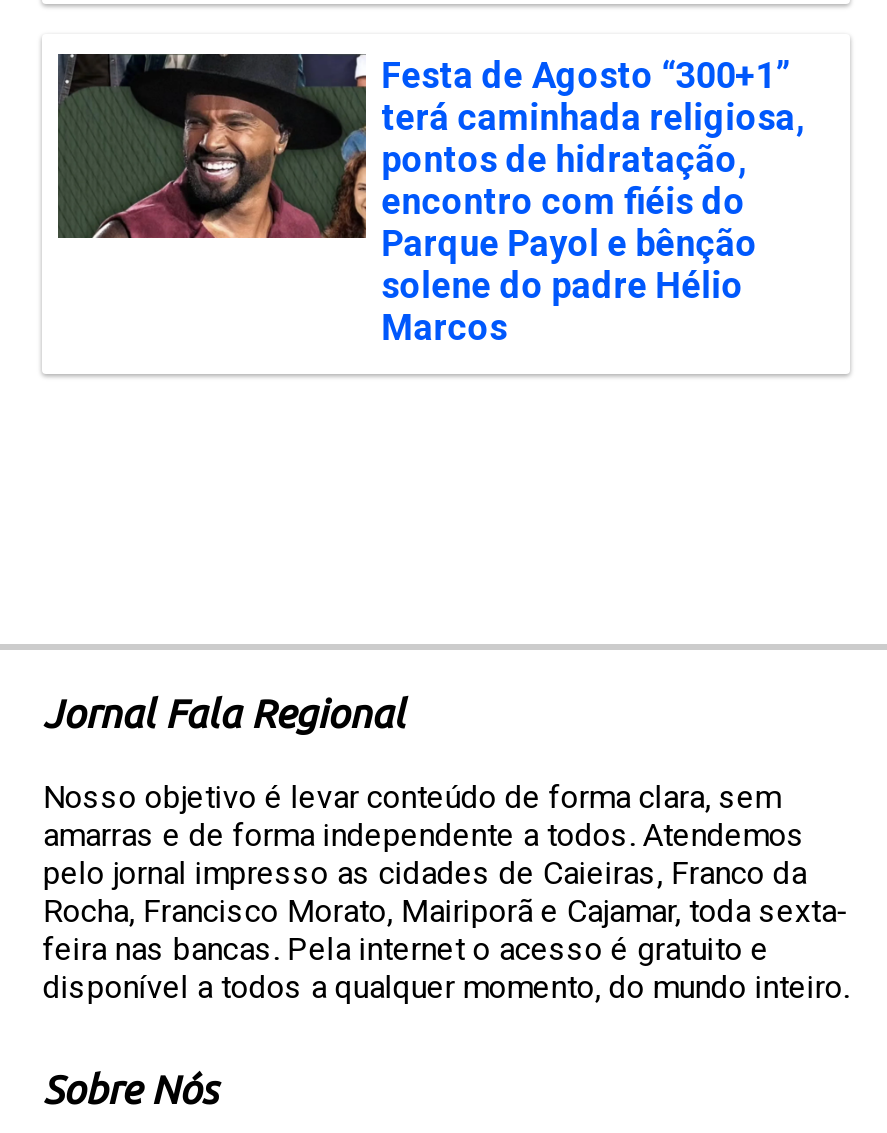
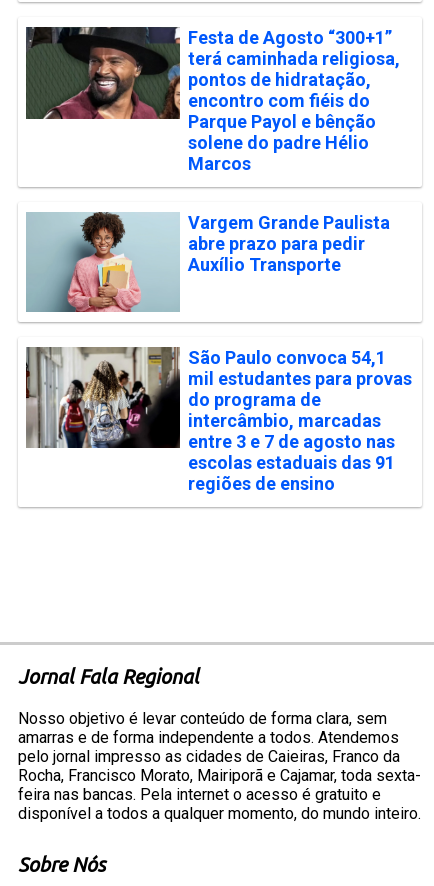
none -> [26,211,390,313] [image] | Vargem Grande Paulista | abre prazo para pedir | Auxílio Transporte
none -> [26,347,412,494] [image] | São Paulo convoca 54,1 | mil estudantes para provas | do programa de | intercâmbio, marcadas | entre 3 e 7 de agosto nas | escolas estaduais das 91 | regiões de ensino

